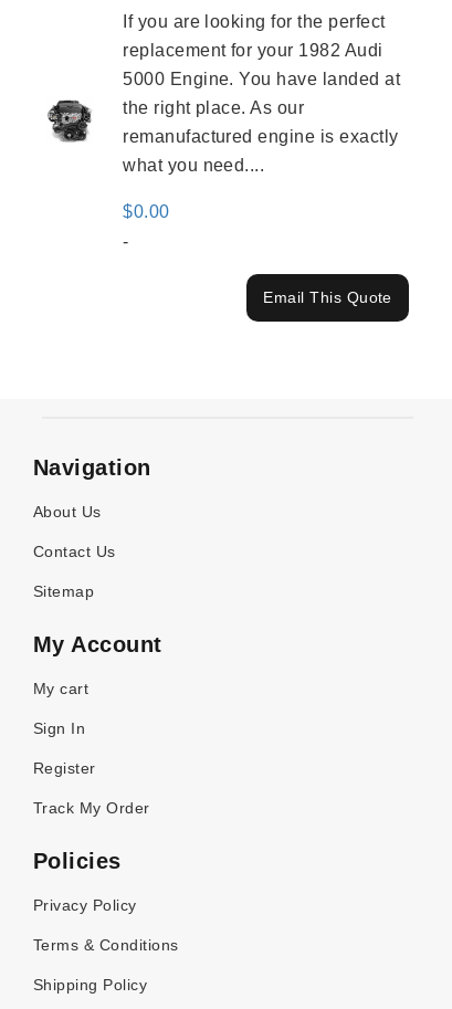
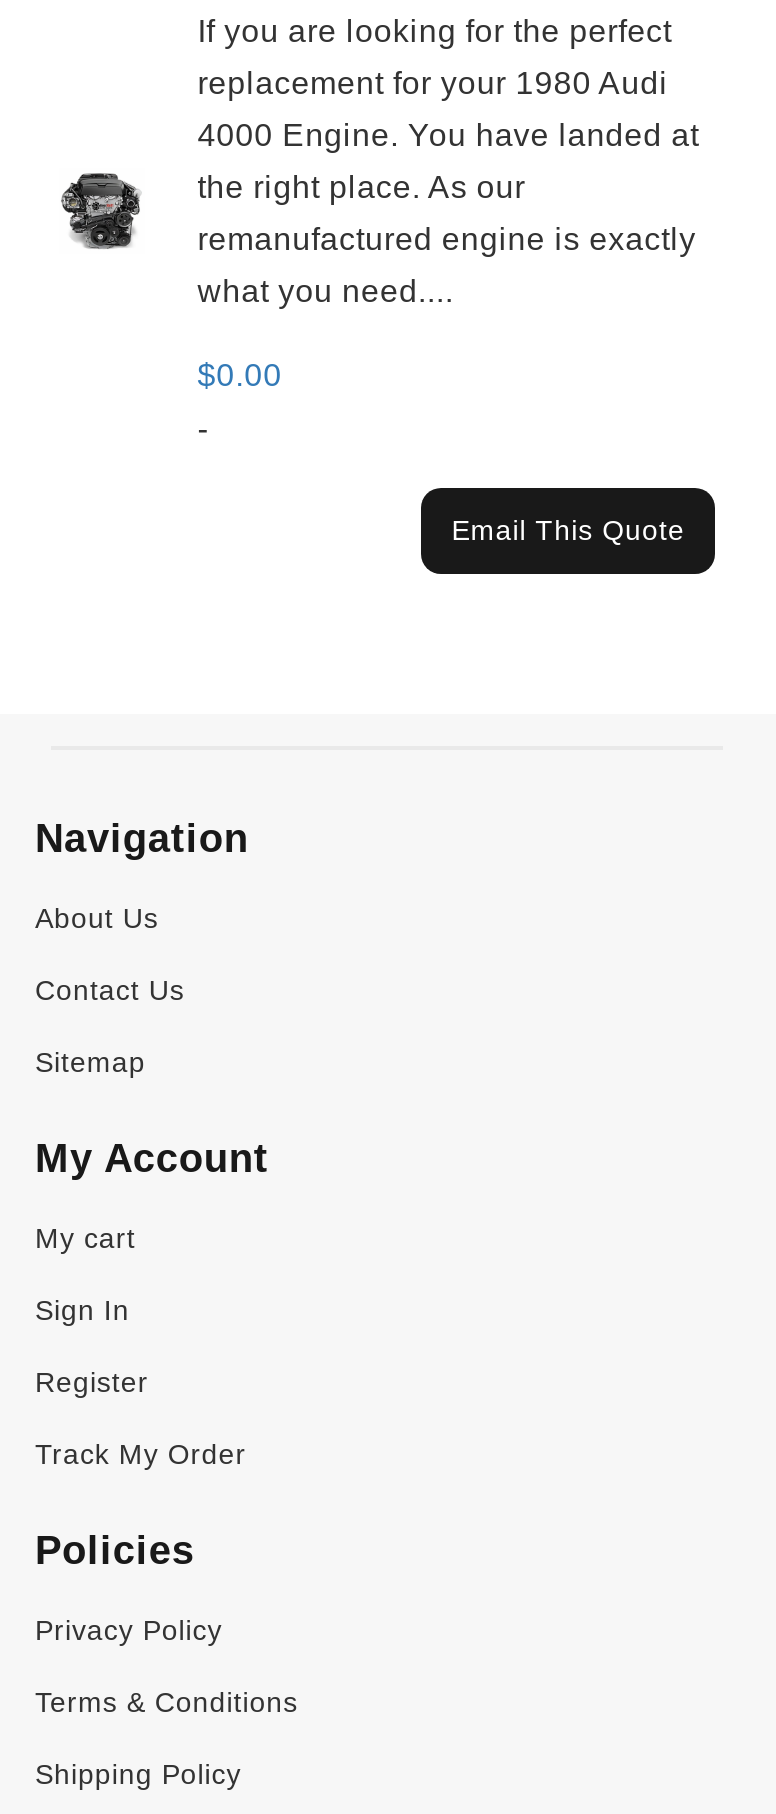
[123,41,383,60] replacement for your 1982 Audi -> [197,66,668,100] replacement for your 1980 Audi
[123,70,400,89] 5000 Engine. You have landed at -> [197,118,699,152] 4000 Engine. You have landed at

